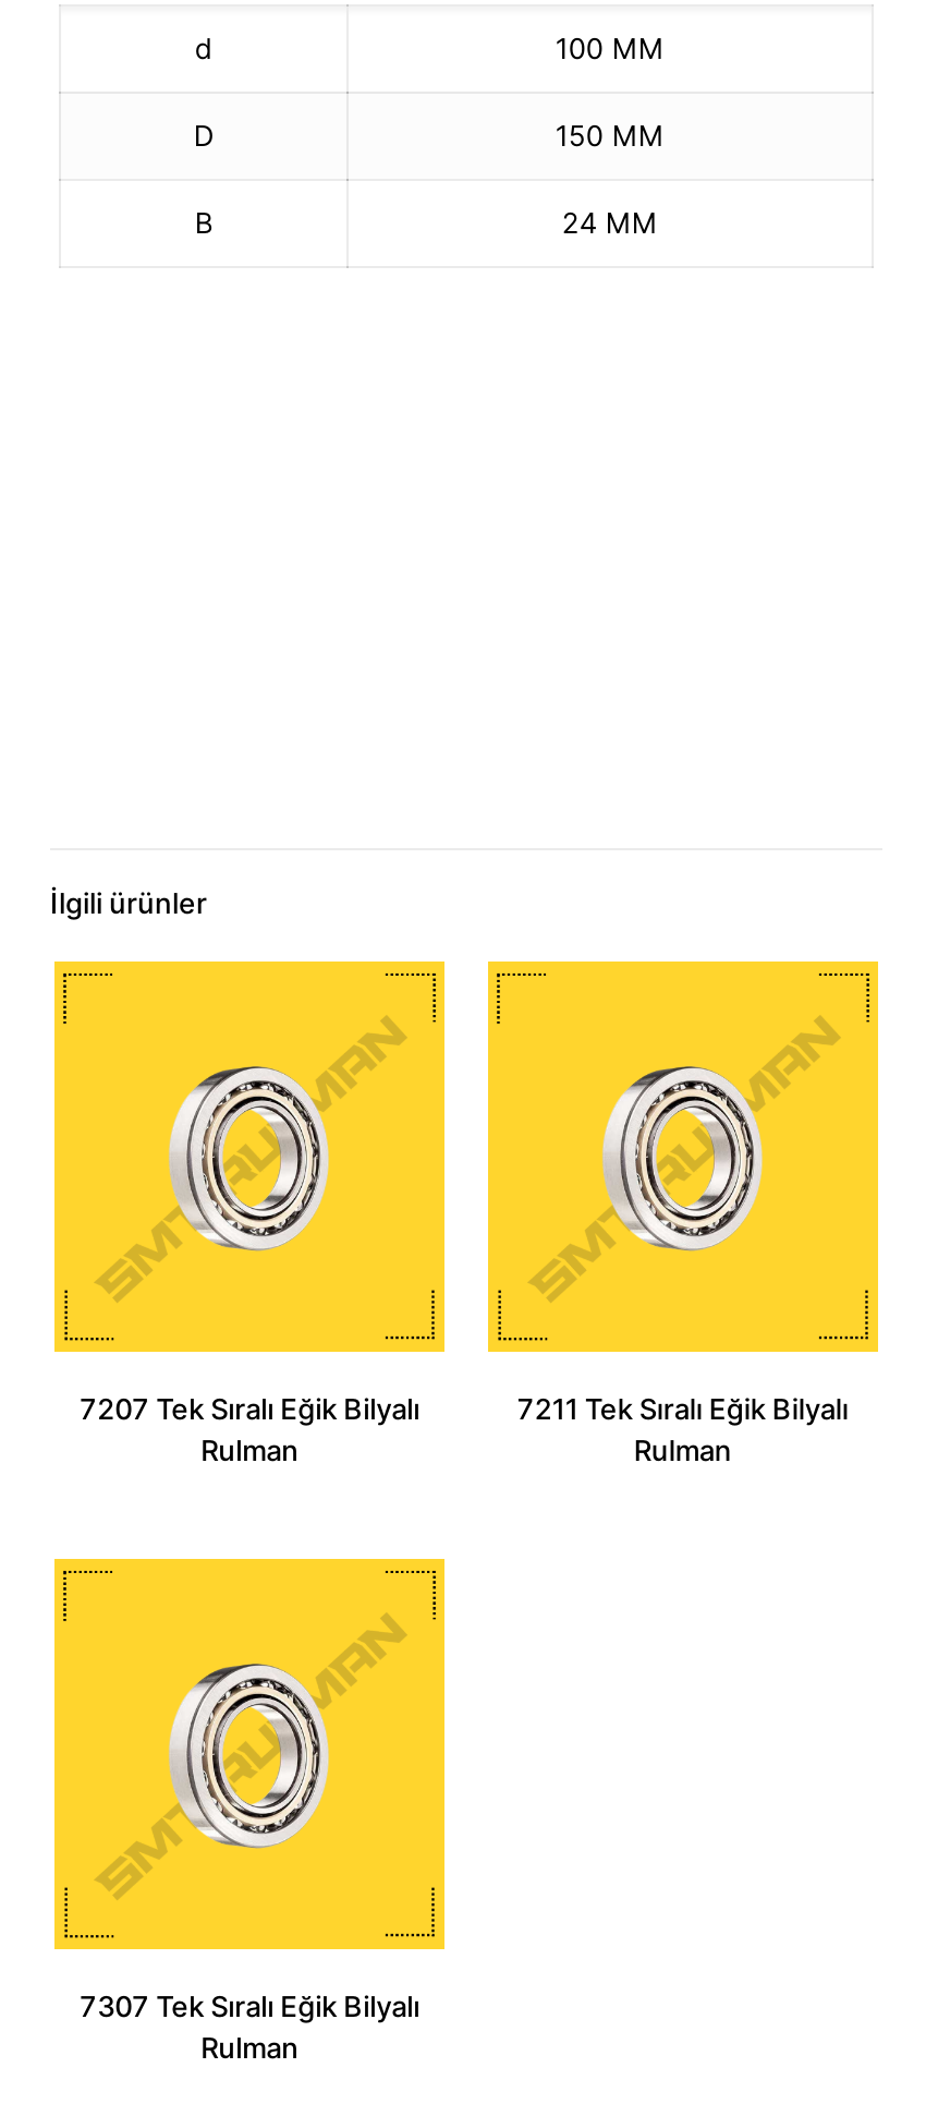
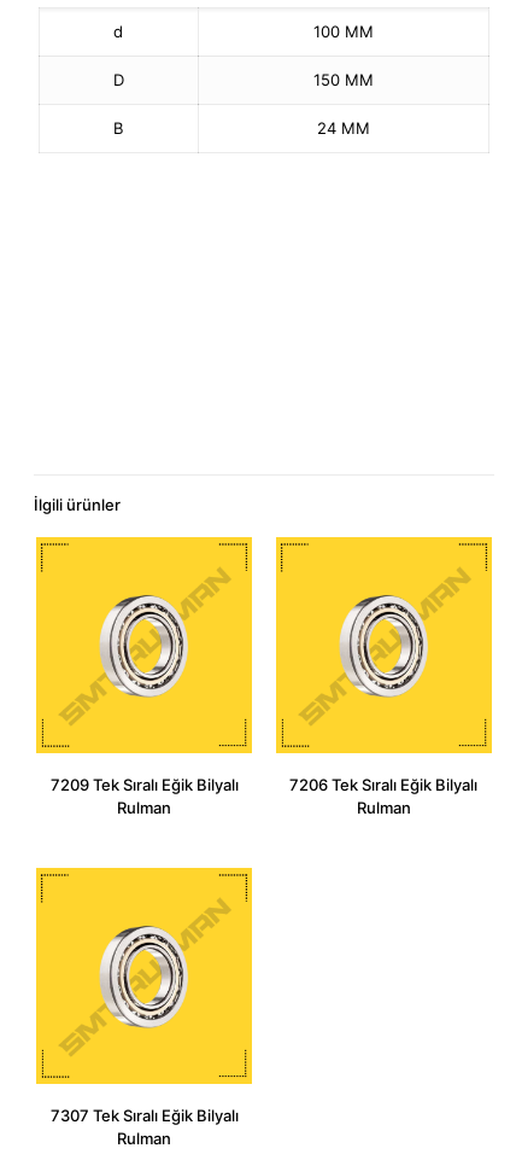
[80,1391,420,1426] 7207 Tek Sıralı Eğik Bilyalı -> [50,775,238,794] 7209 Tek Sıralı Eğik Bilyalı
[517,1391,848,1426] 7211 Tek Sıralı Eğik Bilyalı -> [290,775,478,794] 7206 Tek Sıralı Eğik Bilyalı

